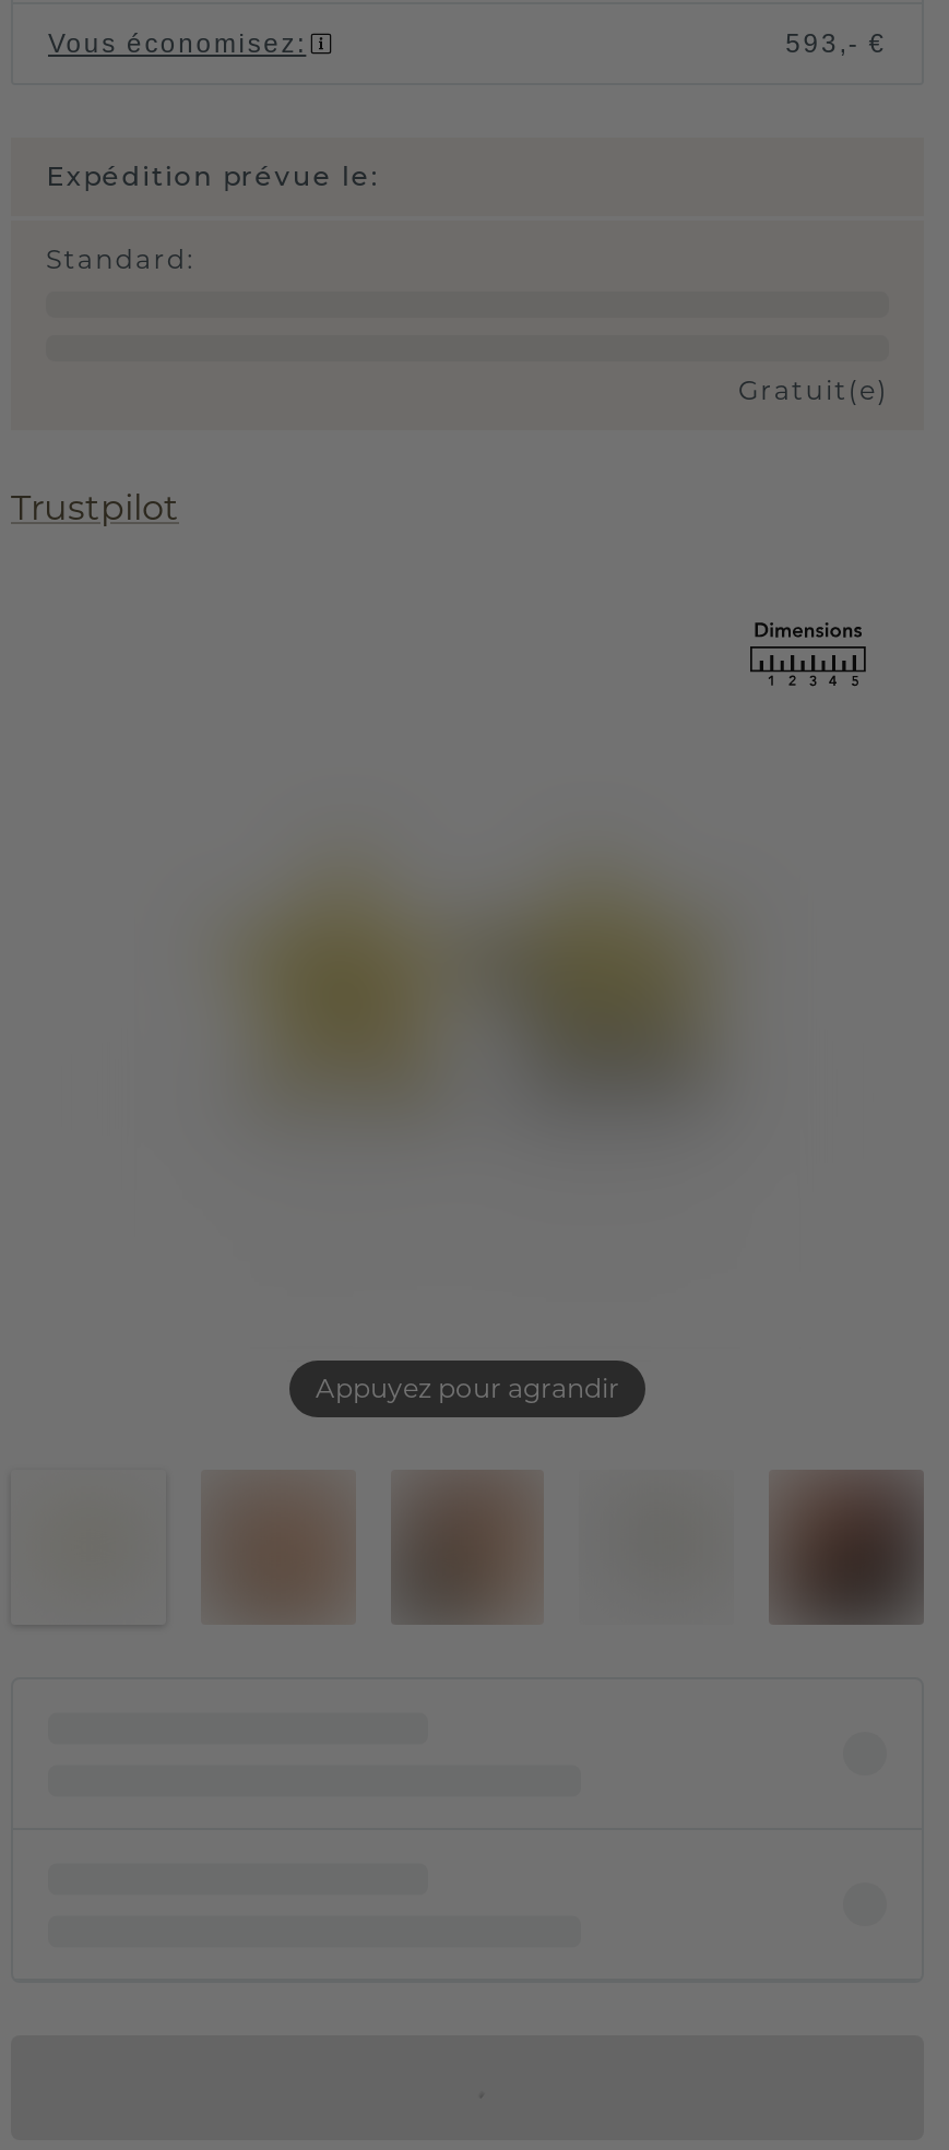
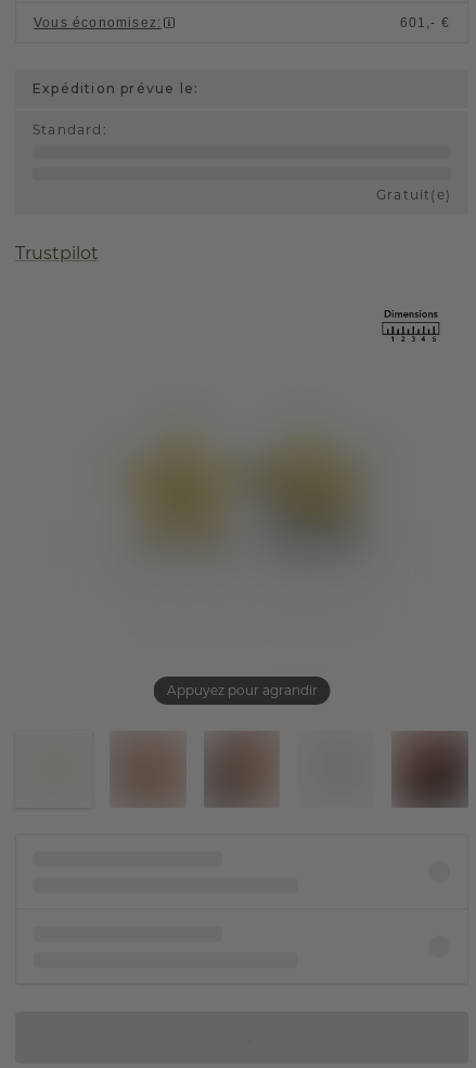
[785,28,887,59] 593,- € -> [400,15,450,30] 601,- €

